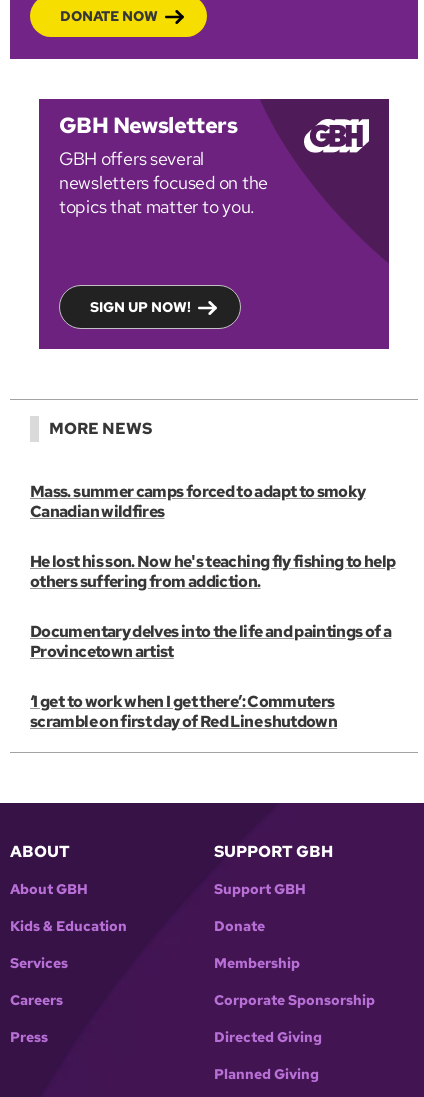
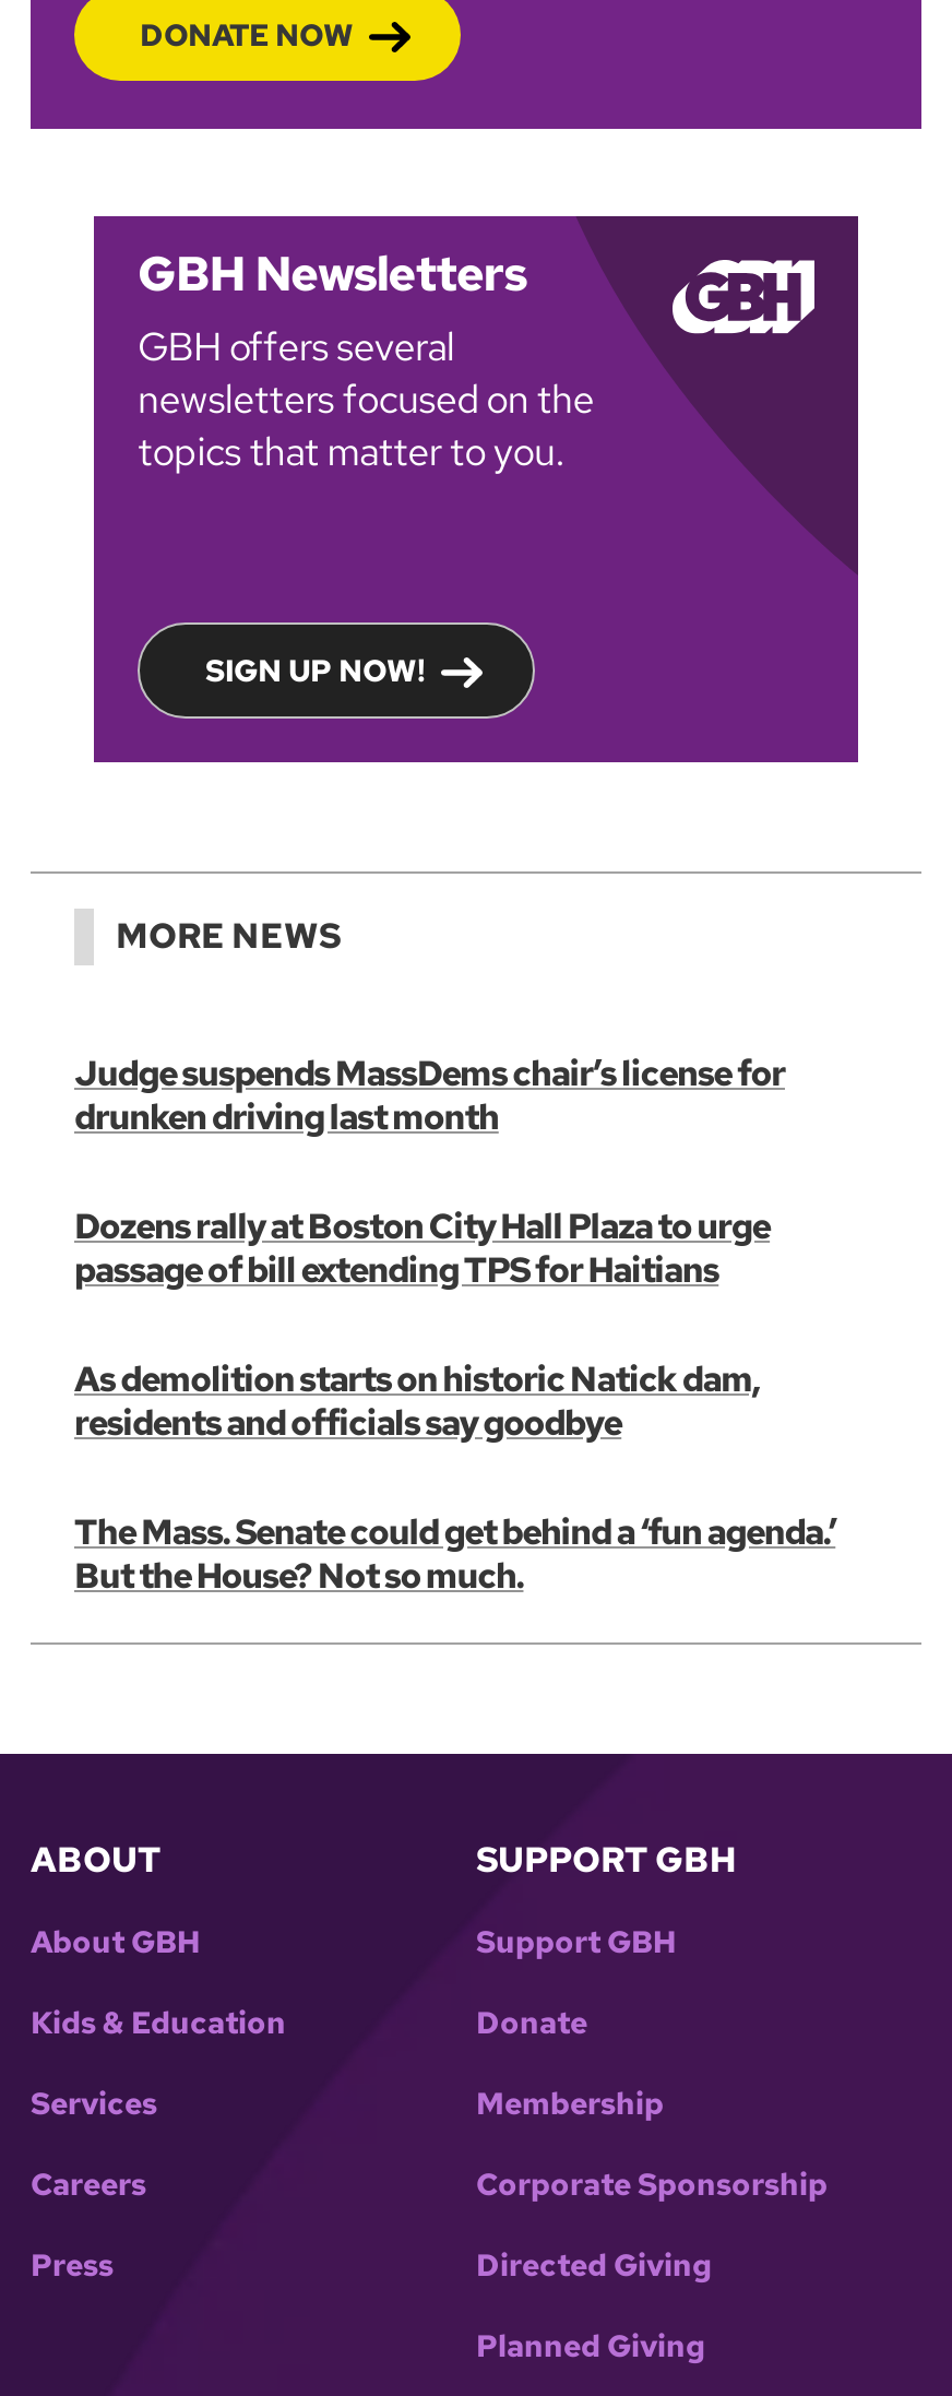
[30,481,365,522] Mass. summer camps forced to adapt to smoky | Canadian wildfires -> [74,1051,785,1140] Judge suspends MassDems chair’s license for | drunken driving last month
[30,551,395,592] He lost his son. Now he's teaching fly fishing to help | others suffering from addiction. -> [74,1203,770,1293] Dozens rally at Boston City Hall Plaza to urge | passage of bill extending TPS for Haitians
[30,621,391,662] Documentary delves into the life and paintings of a | Provincetown artist -> [74,1356,759,1446] As demolition starts on historic Natick dam, | residents and officials say goodbye
[30,691,337,732] ‘I get to work when I get there’: Commuters | scramble on first day of Red Line shutdown -> [74,1509,835,1599] The Mass. Senate could get behind a ‘fun agenda.’ | But the House? Not so much.

